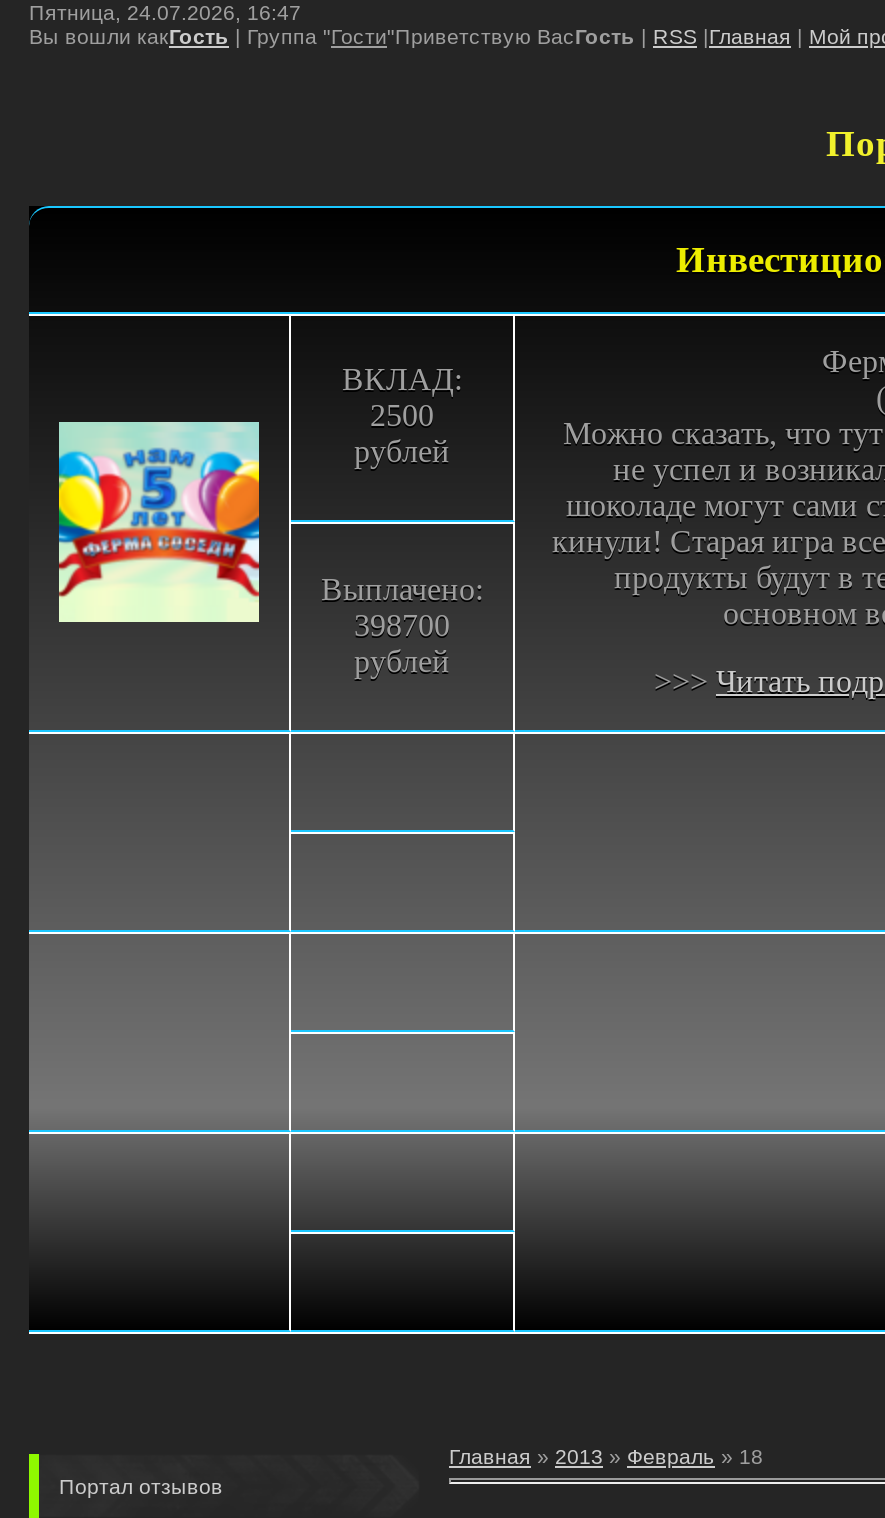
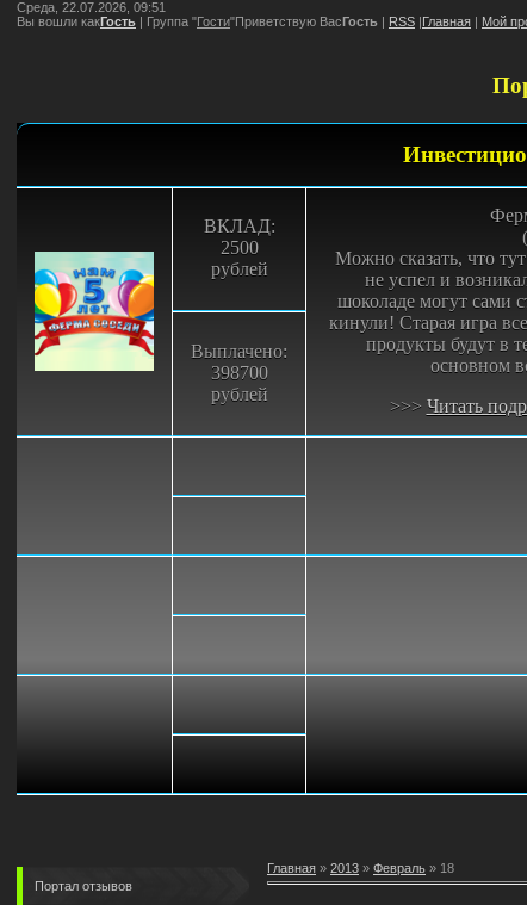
[29,0,301,24] Пятница, 24.07.2026, 16:47 -> [17,0,166,14] Среда, 22.07.2026, 09:51

